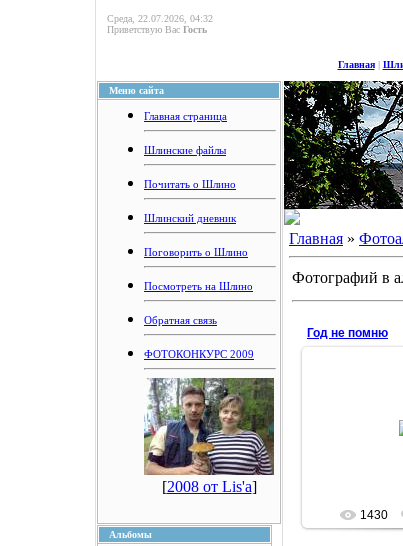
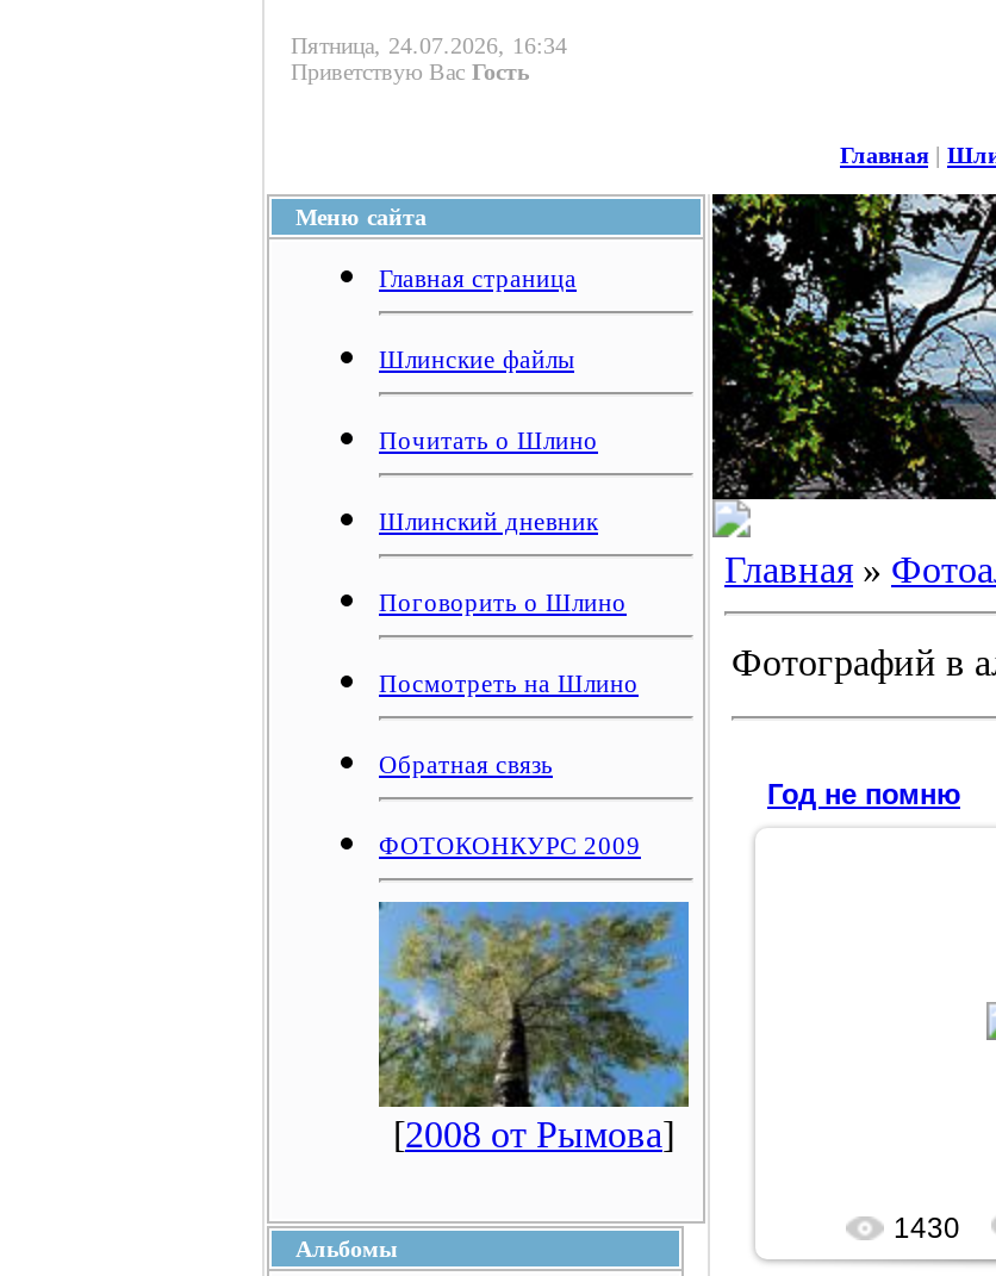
[107,13,213,24] Среда, 22.07.2026, 04:32 -> [291,32,567,58] Пятница, 24.07.2026, 16:34
[144,377,275,495] [image] | [2008 от Lis'a] -> [376,900,691,1154] [image] | [2008 от Рымова]

